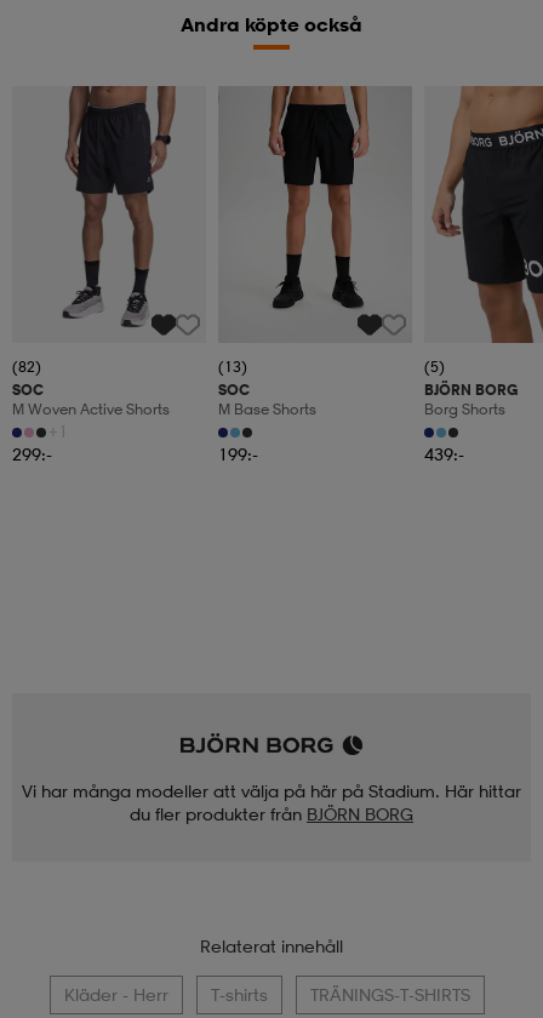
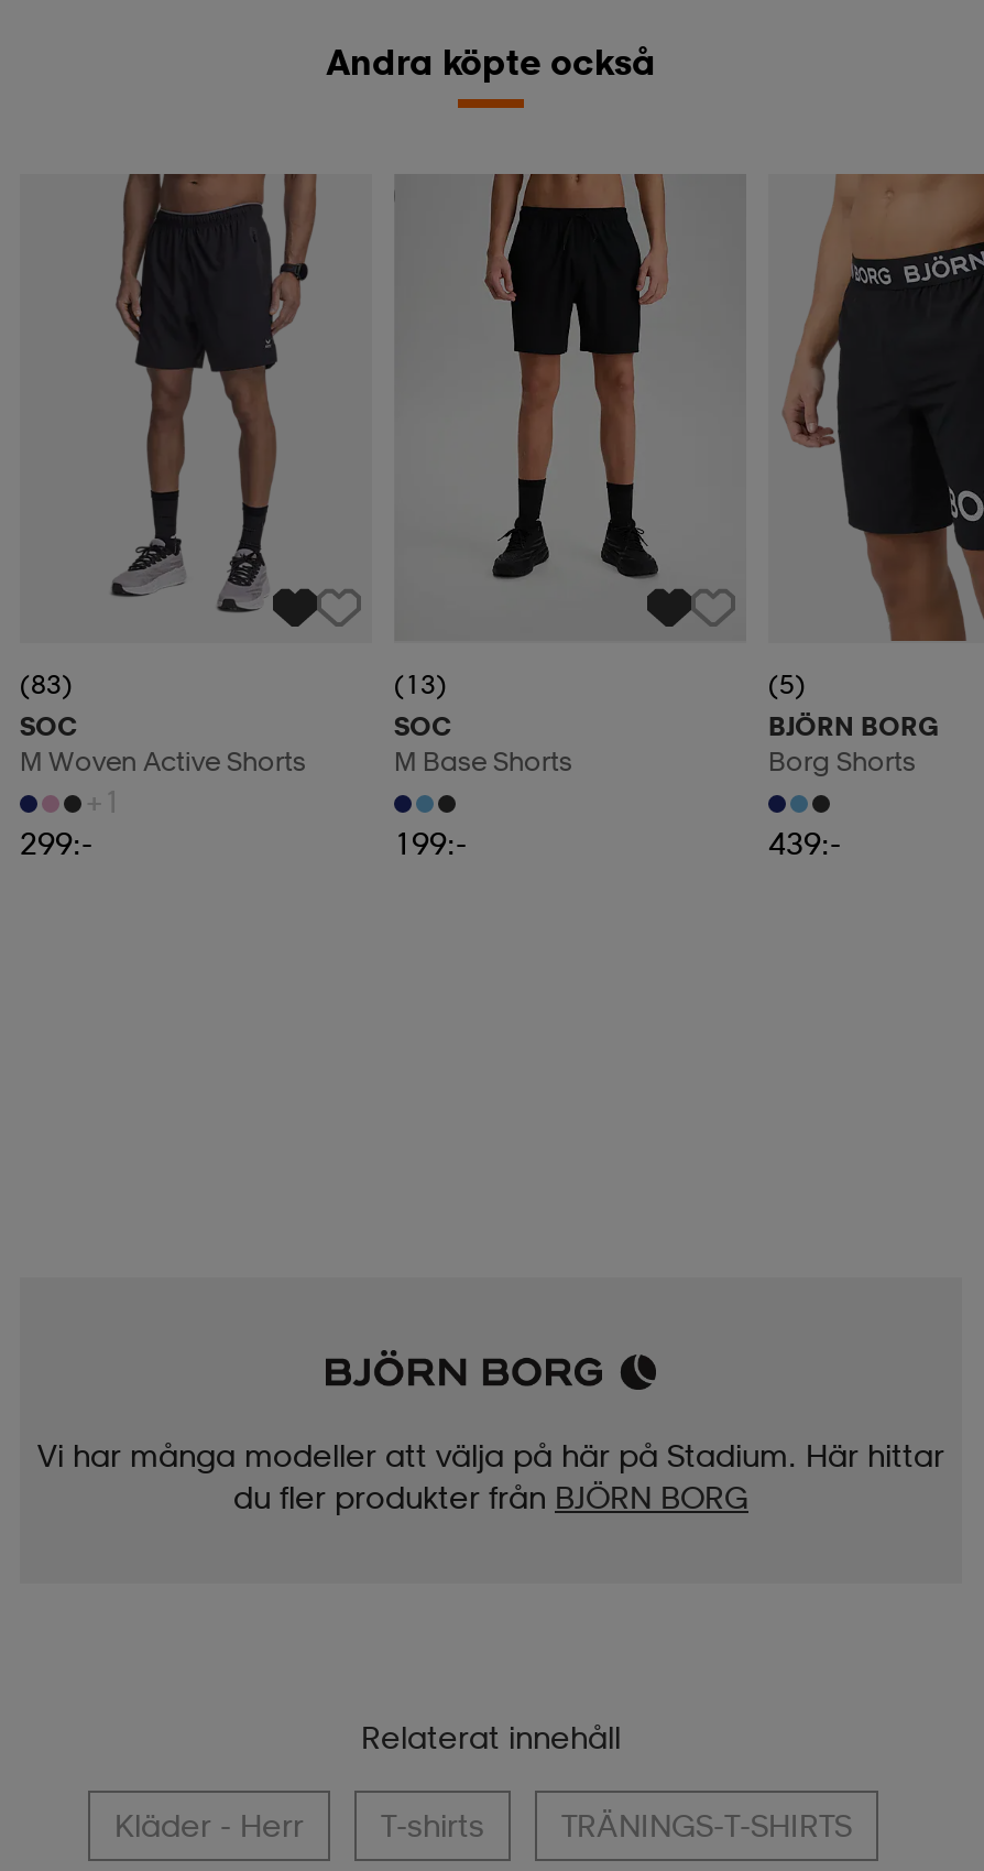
[12,358,41,376] (82) -> [20,668,73,701] (83)

